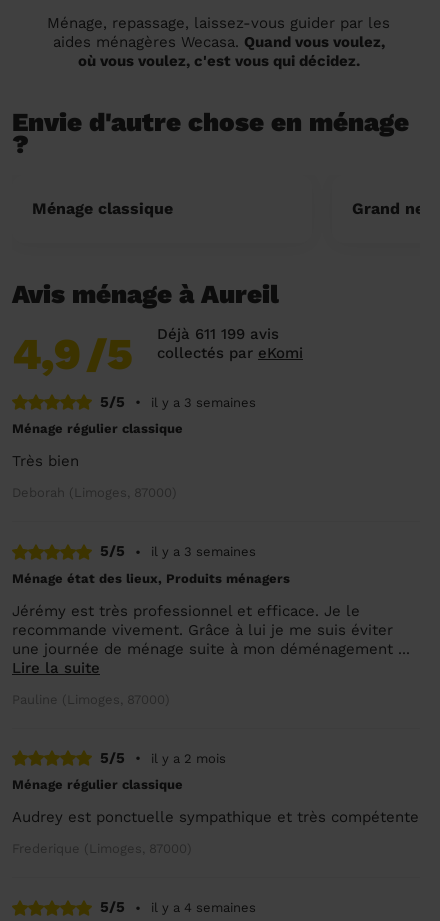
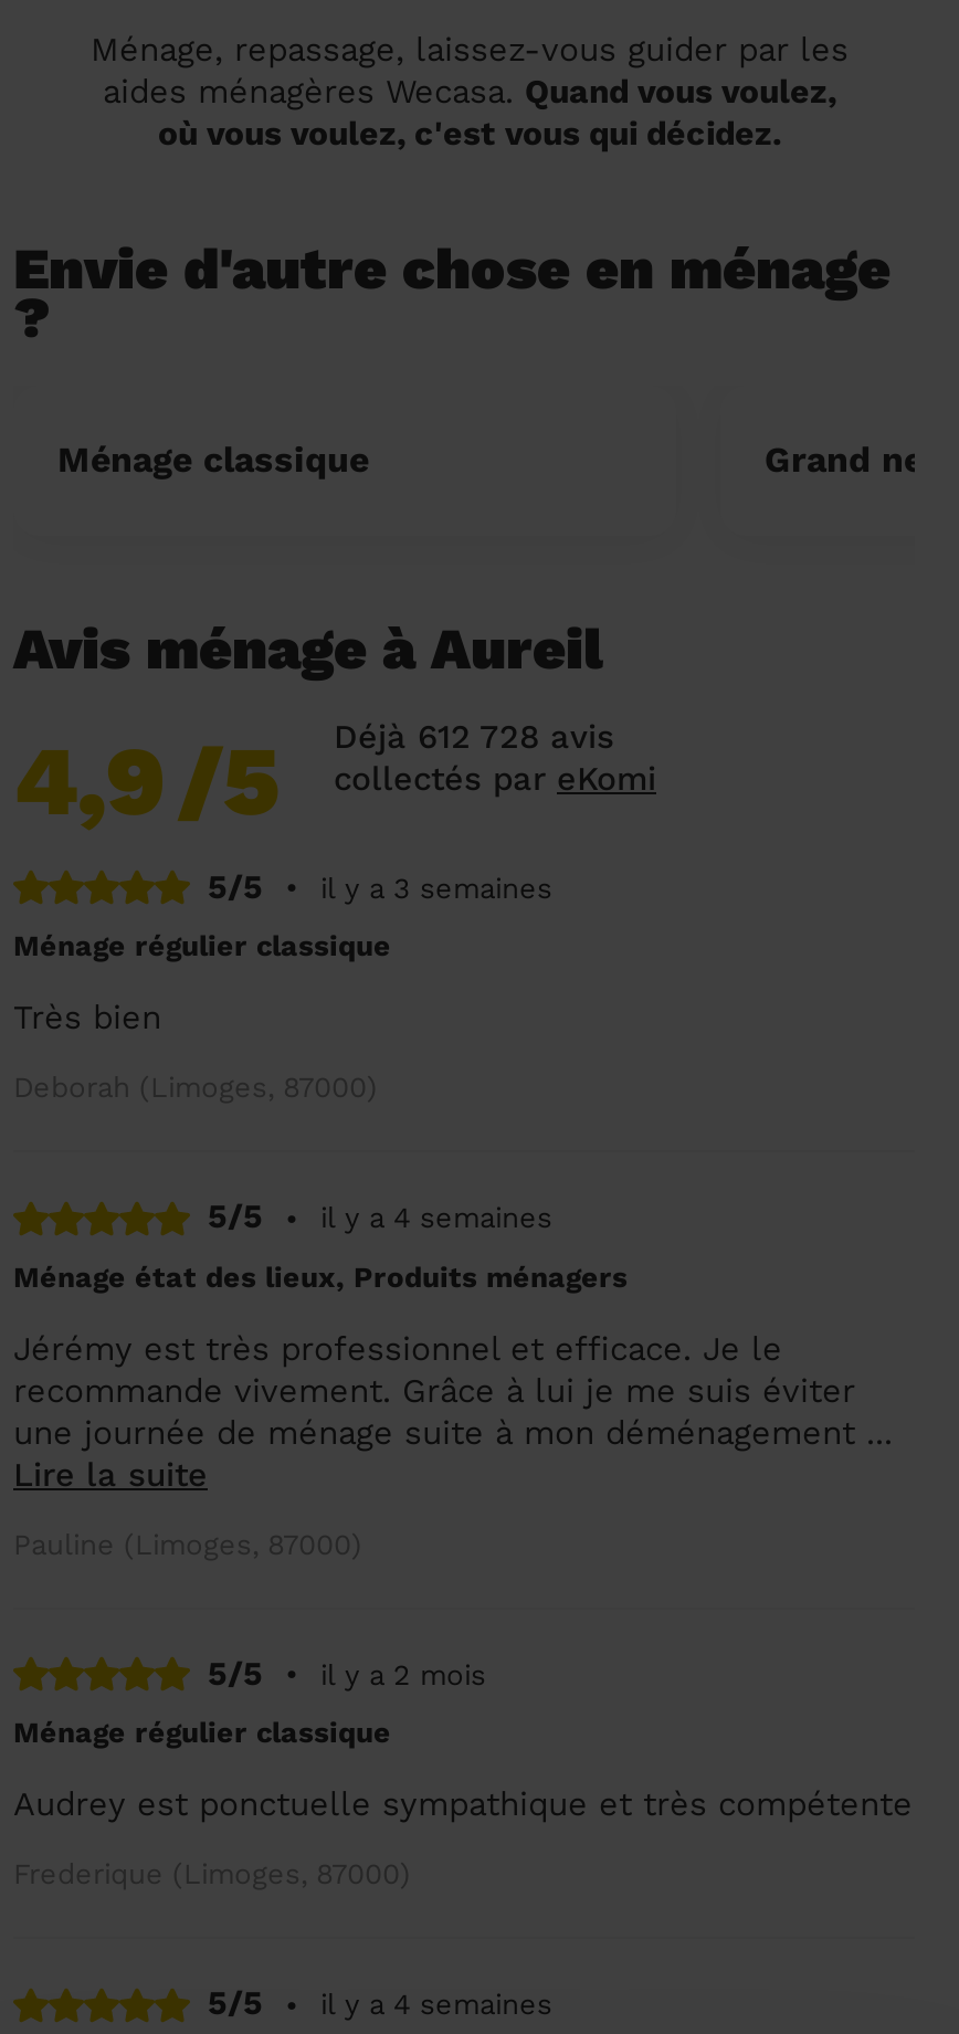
[157,325,279,343] Déjà 611 199 avis -> [334,716,614,756] Déjà 612 728 avis
[151,544,256,559] il y a 3 semaines -> [320,1201,552,1235] il y a 4 semaines

